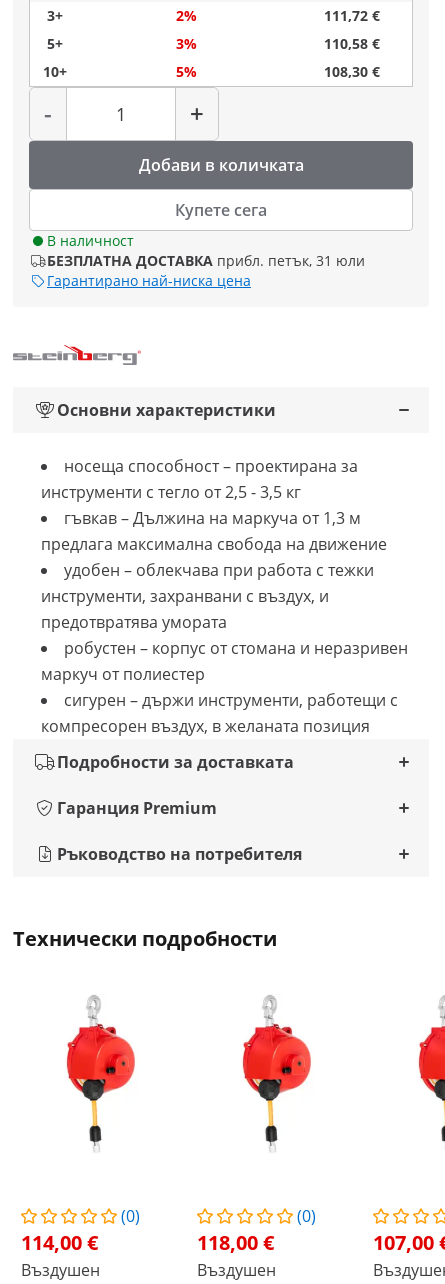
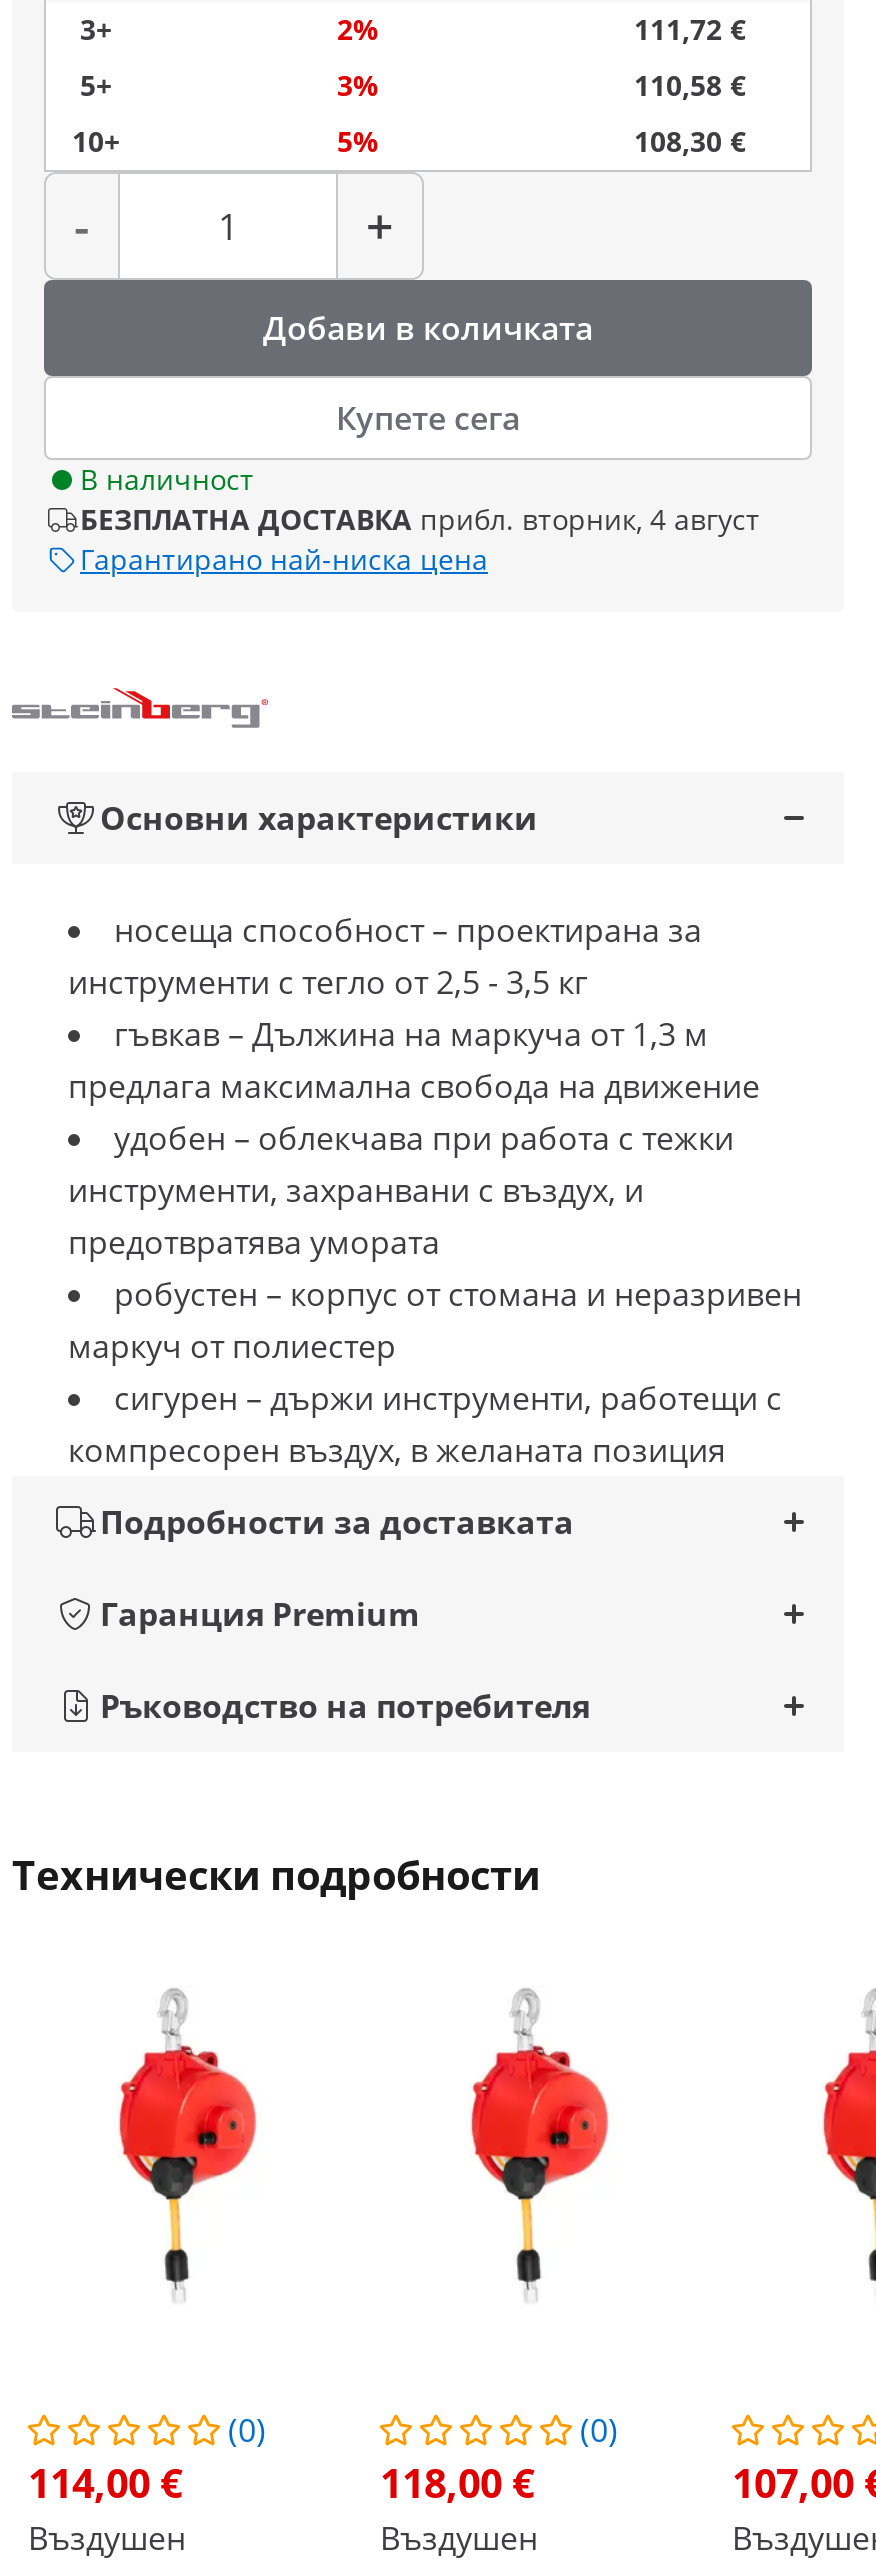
[47,251,365,270] БЕЗПЛАТНА ДОСТАВКА прибл. петък, 31 юли -> [80,500,760,538] БЕЗПЛАТНА ДОСТАВКА прибл. вторник, 4 август

